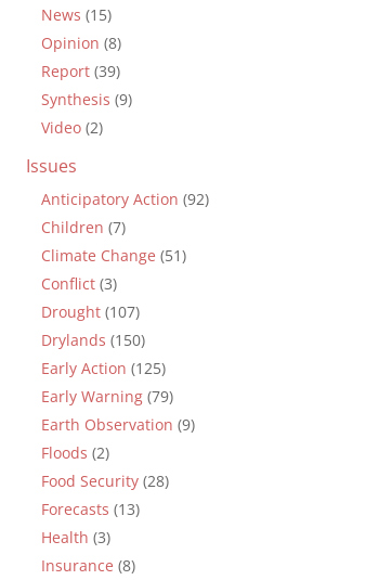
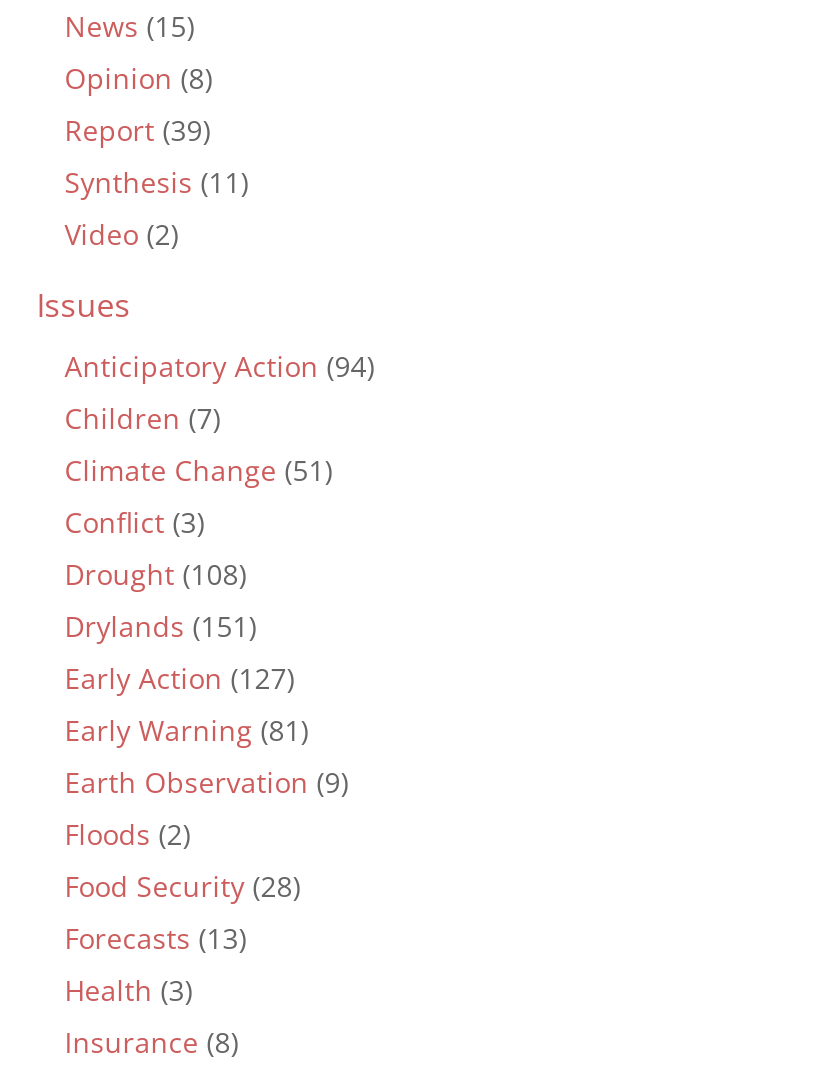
[41,88,132,109] Synthesis (9) -> [65,163,249,201] Synthesis (11)
[41,188,209,209] Anticipatory Action (92) -> [65,347,375,385] Anticipatory Action (94)
[41,301,139,321] Drought (107) -> [65,555,247,593] Drought (108)
[41,329,145,350] Drylands (150) -> [65,607,257,645] Drylands (151)
[41,357,165,378] Early Action (125) -> [65,659,295,697] Early Action (127)
[41,385,173,406] Early Warning (79) -> [65,711,309,749] Early Warning (81)

